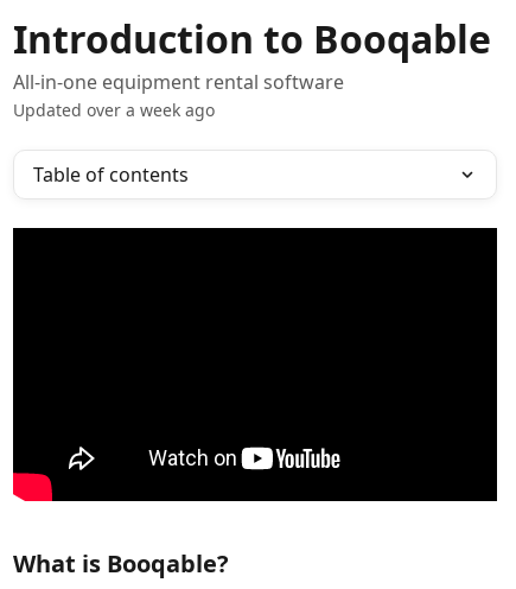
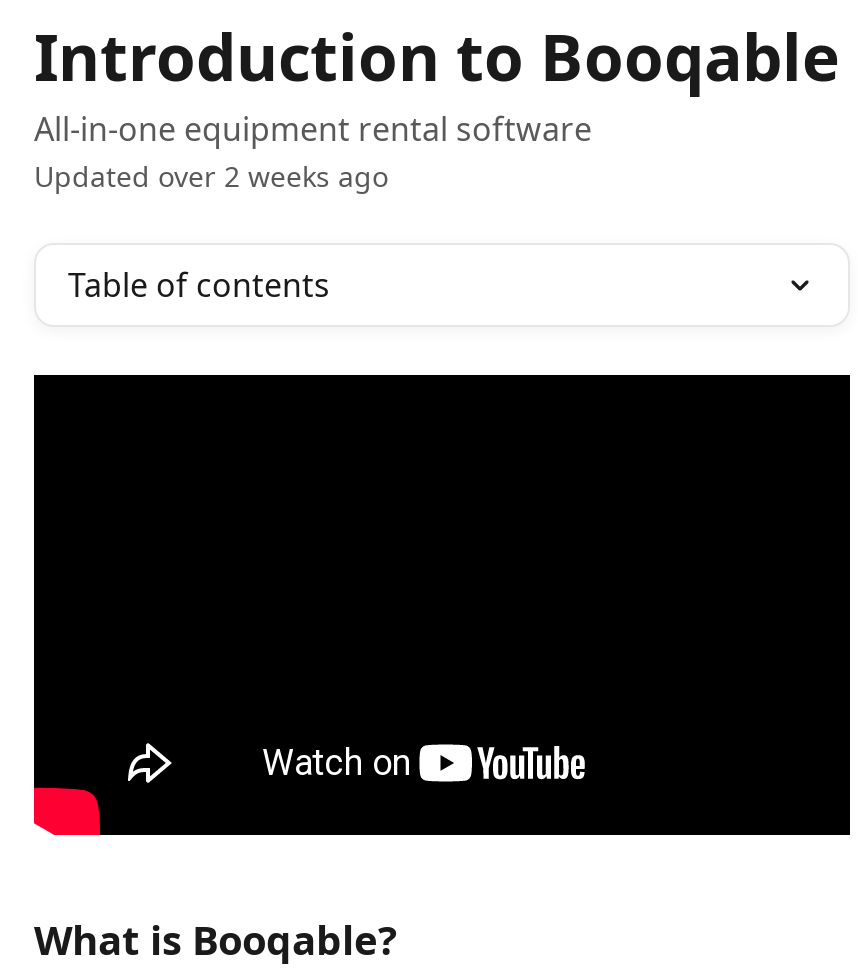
[13,99,215,121] Updated over a week ago -> [34,157,388,195] Updated over 2 weeks ago

